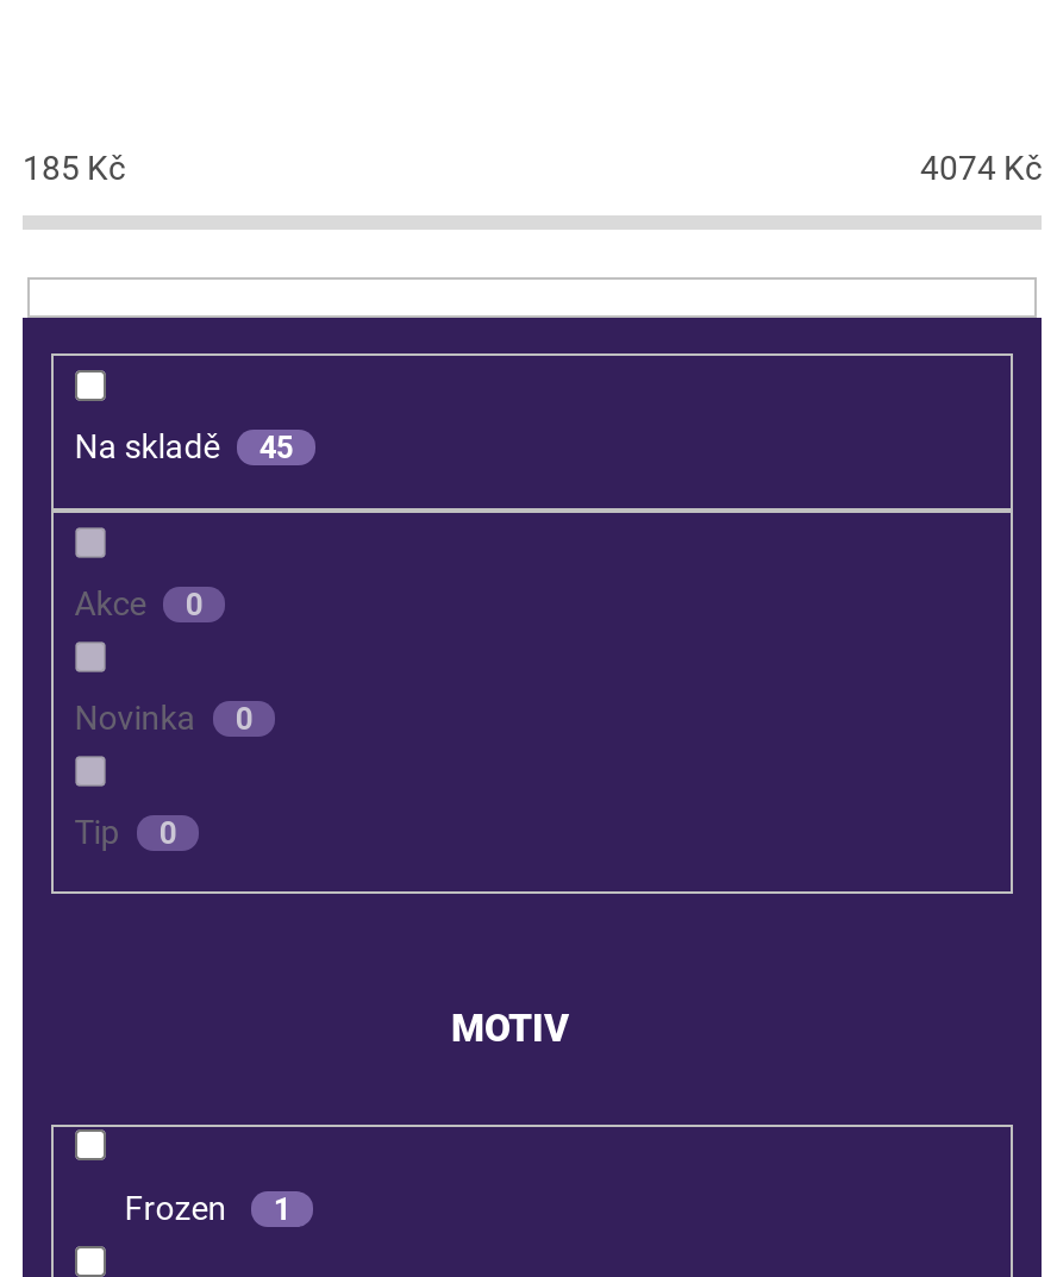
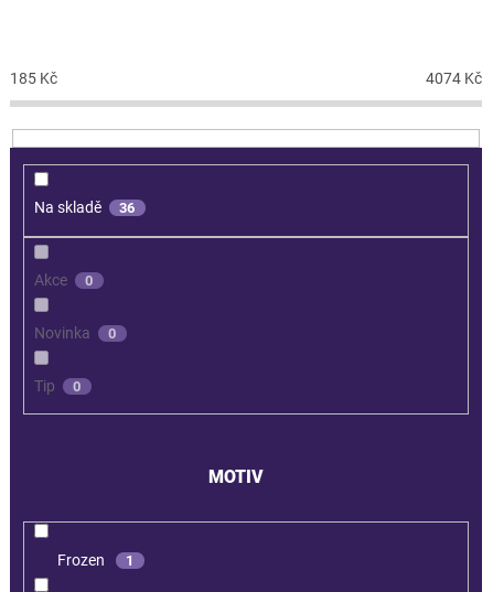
[75,428,293,466] Na skladě 45 -> [34,199,135,216] Na skladě 36

